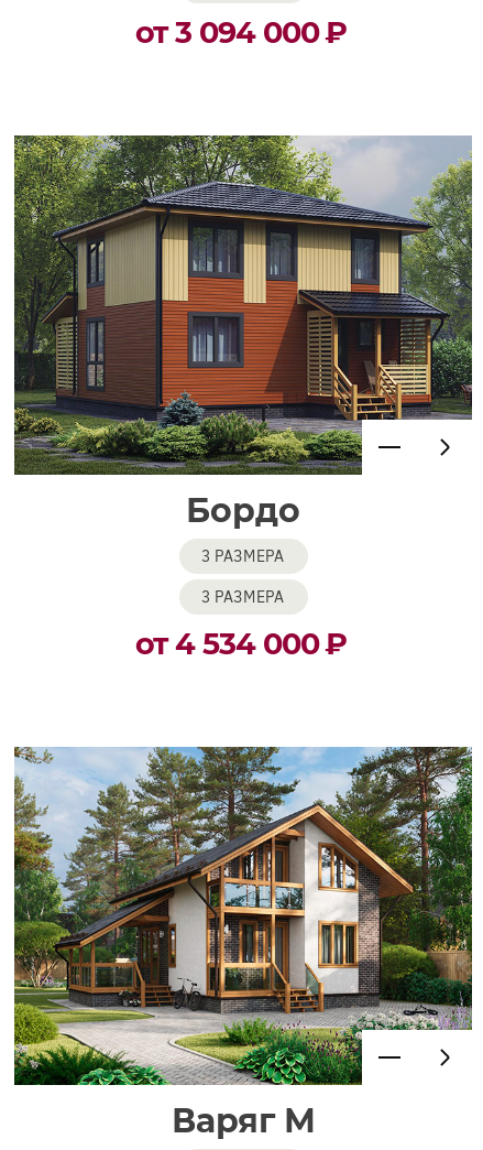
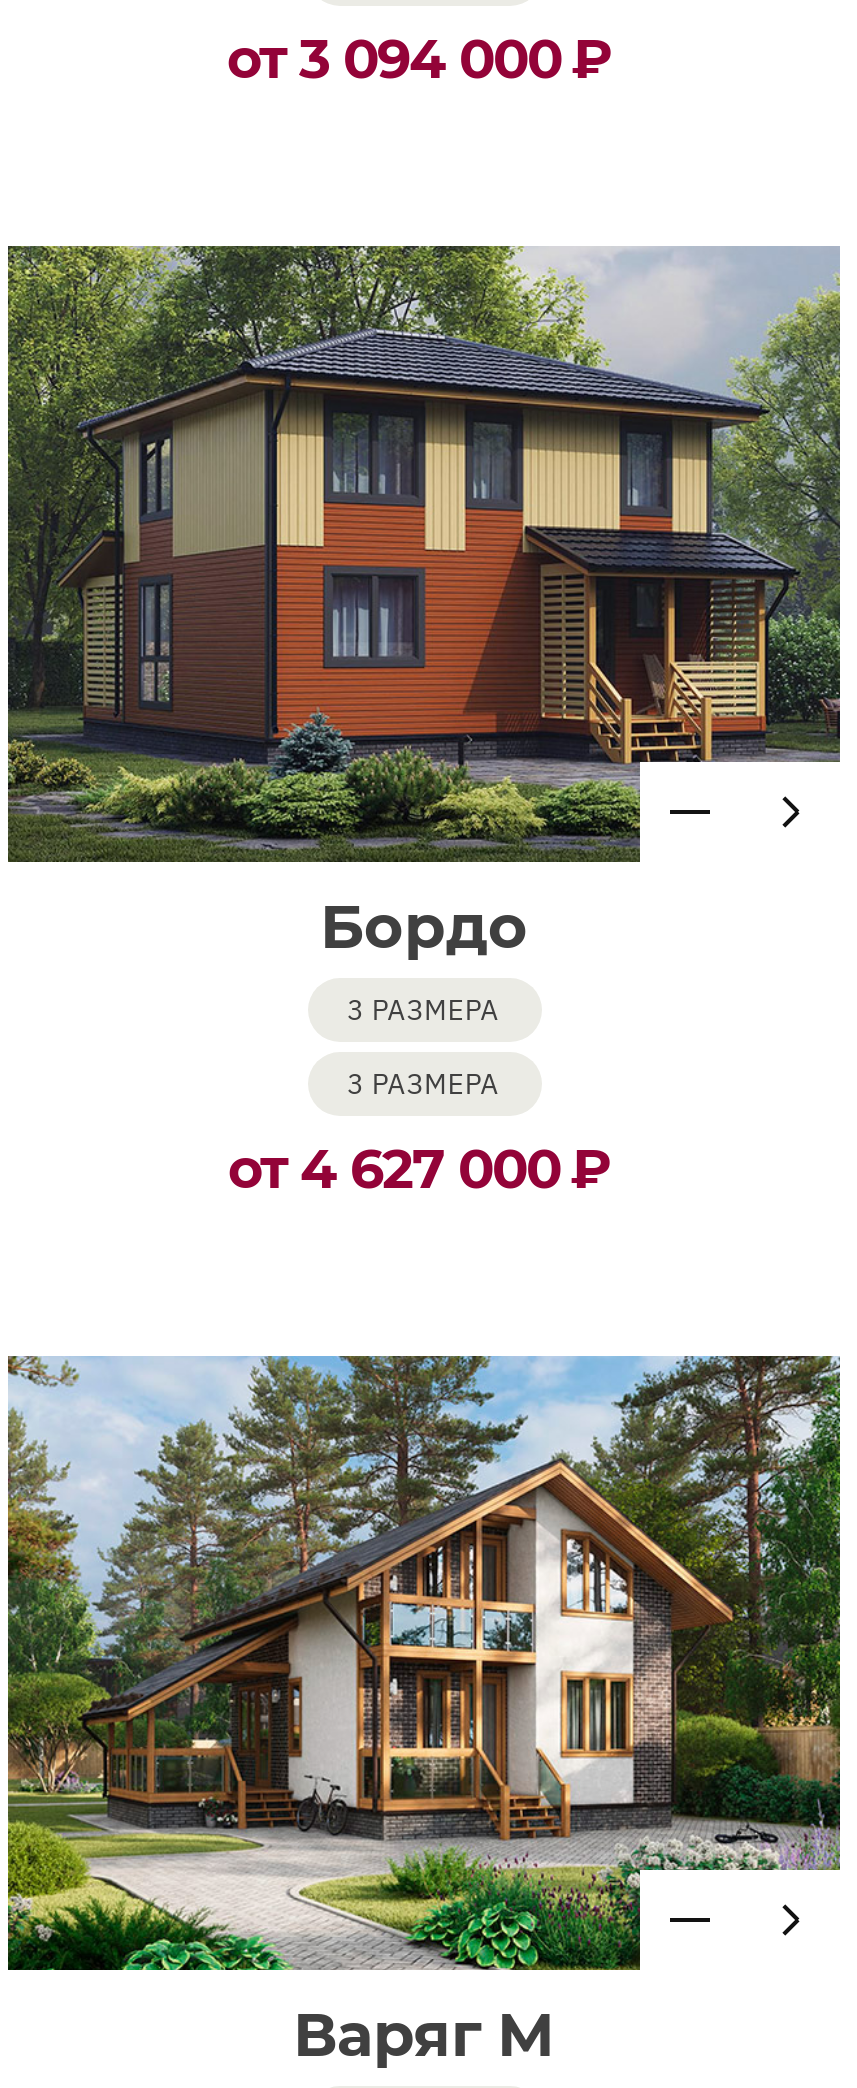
[135,625,346,662] от 4 534 000 ₽ -> [228,1135,610,1201] от 4 627 000 ₽

